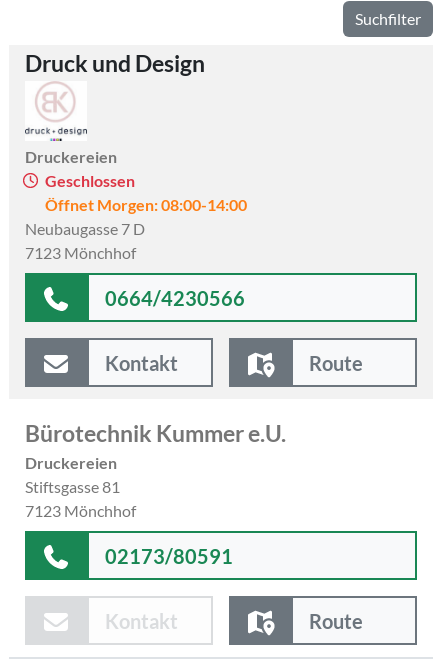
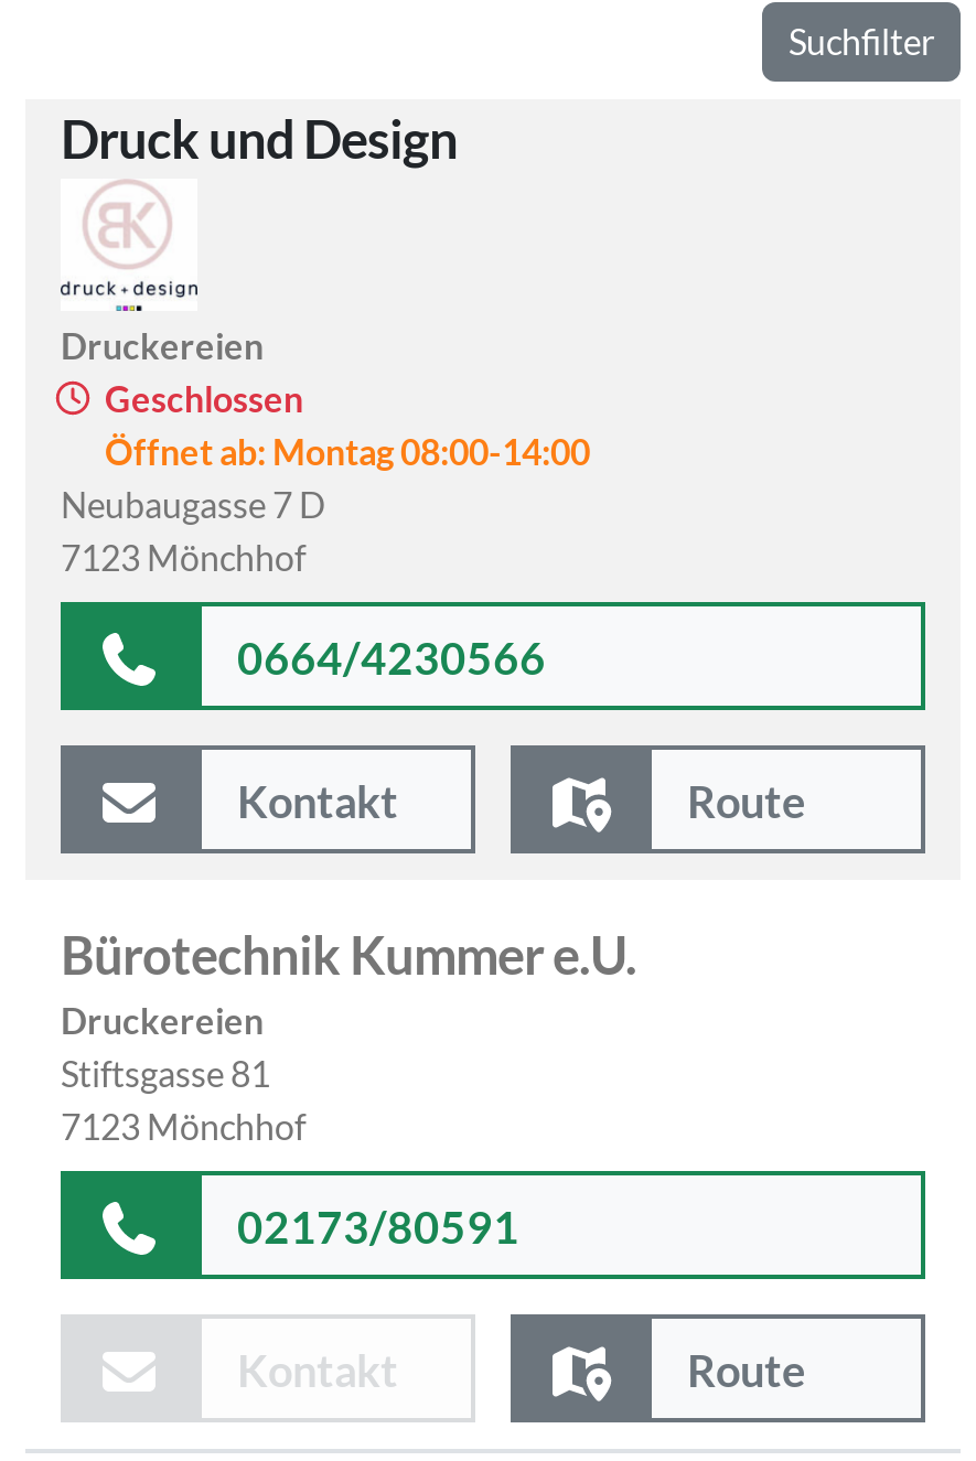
[45,195,247,214] Öffnet Morgen: 08:00-14:00 -> [105,430,590,472] Öffnet ab: Montag 08:00-14:00

